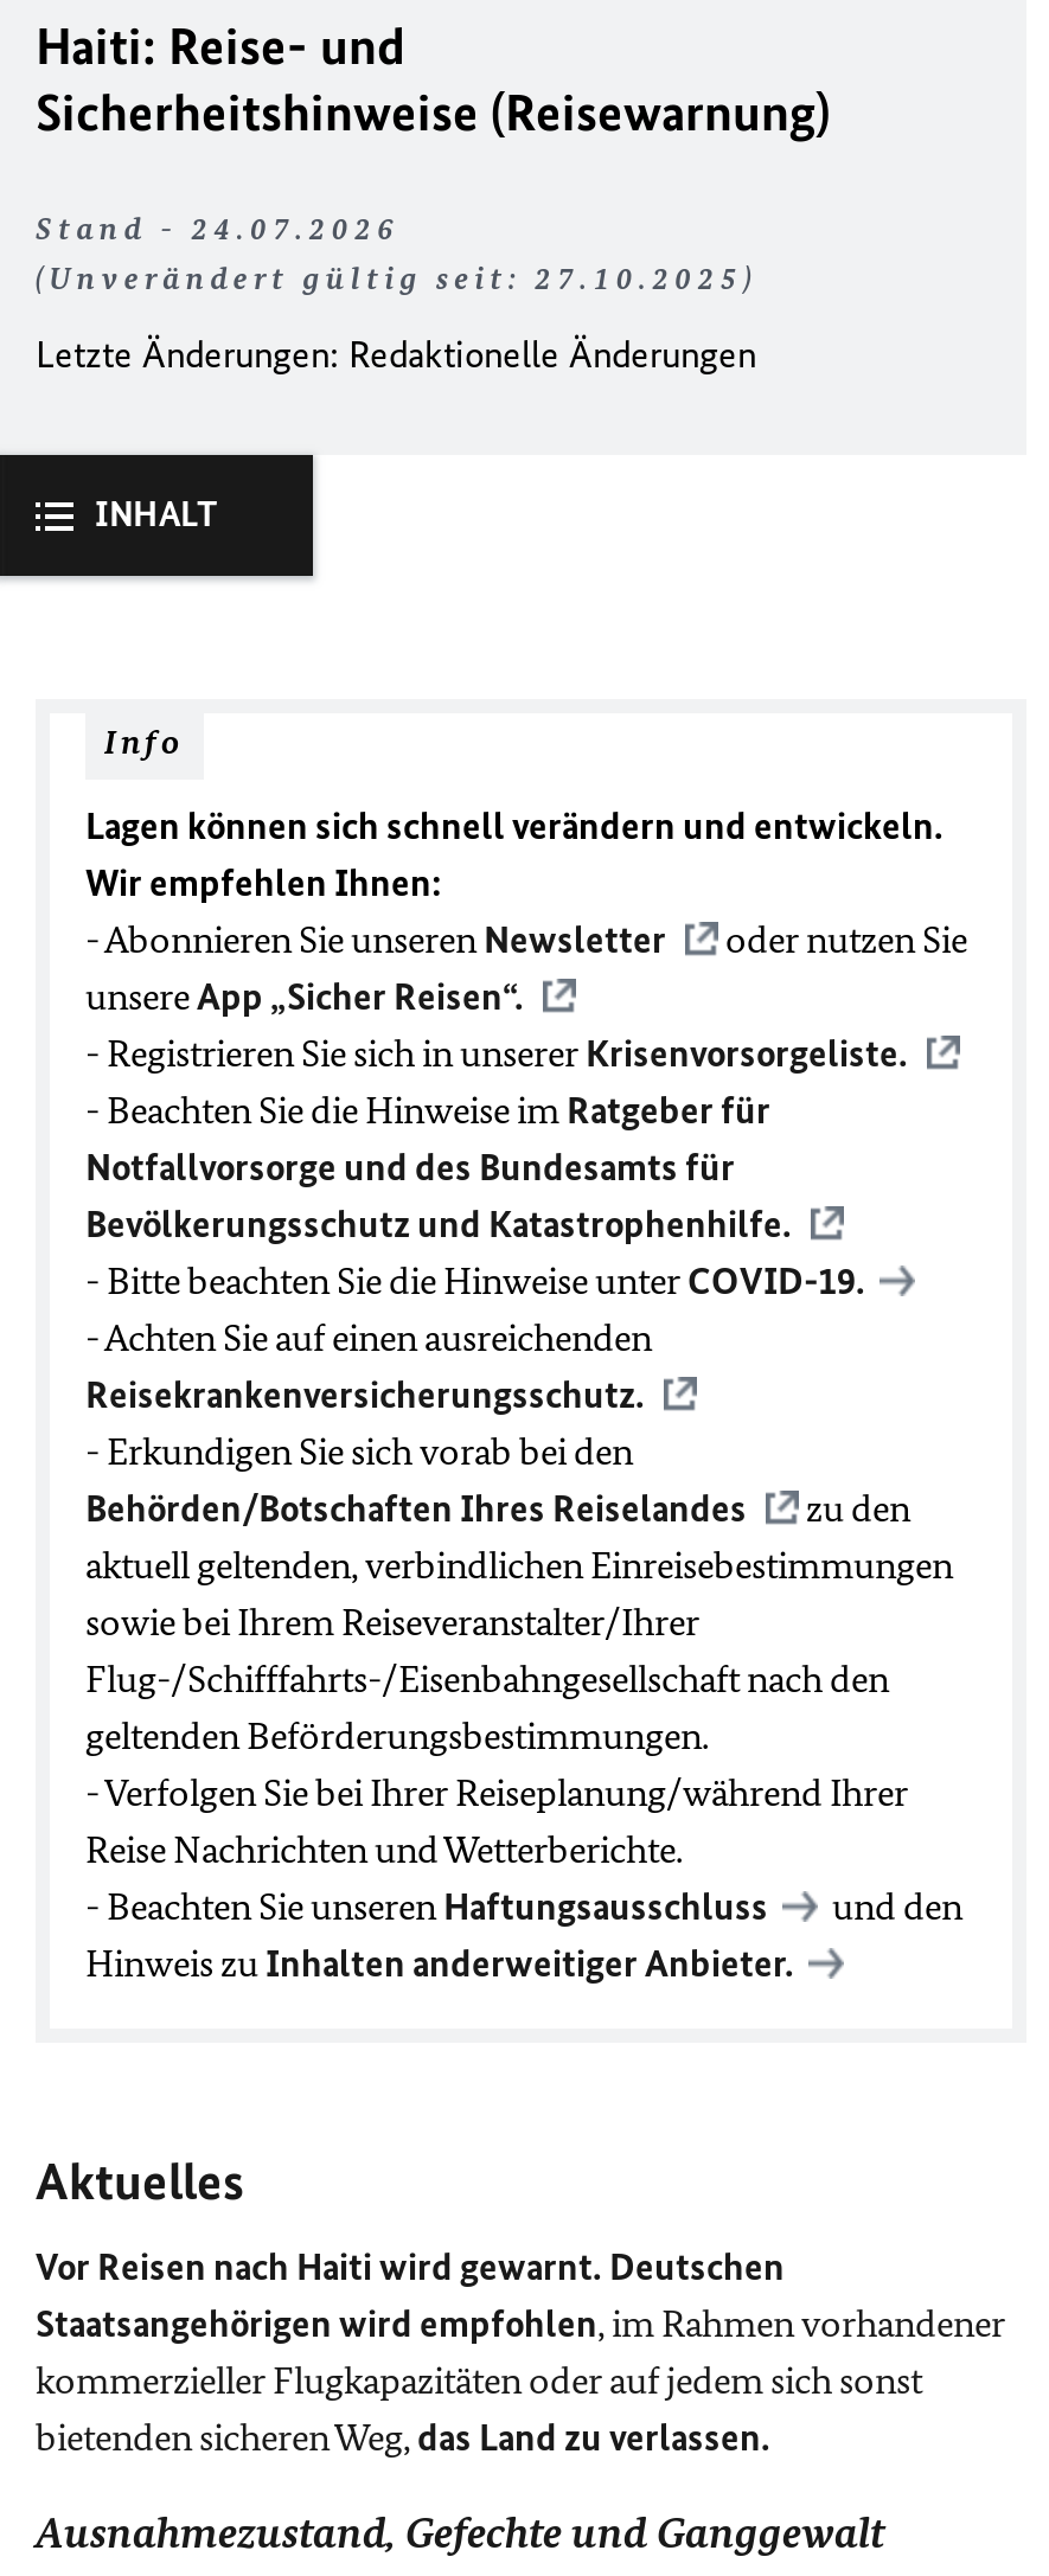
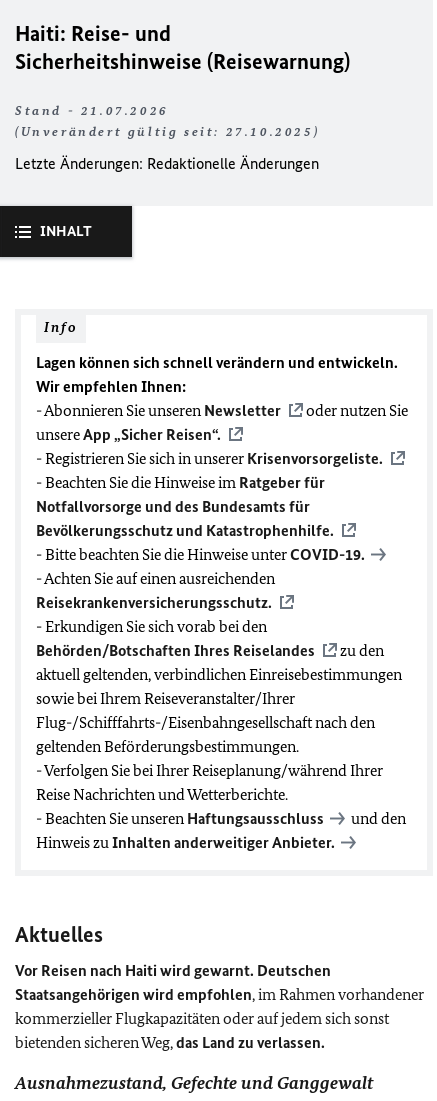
[36,211,400,246] Stand - 24.07.2026 -> [15,103,169,118] Stand - 21.07.2026

